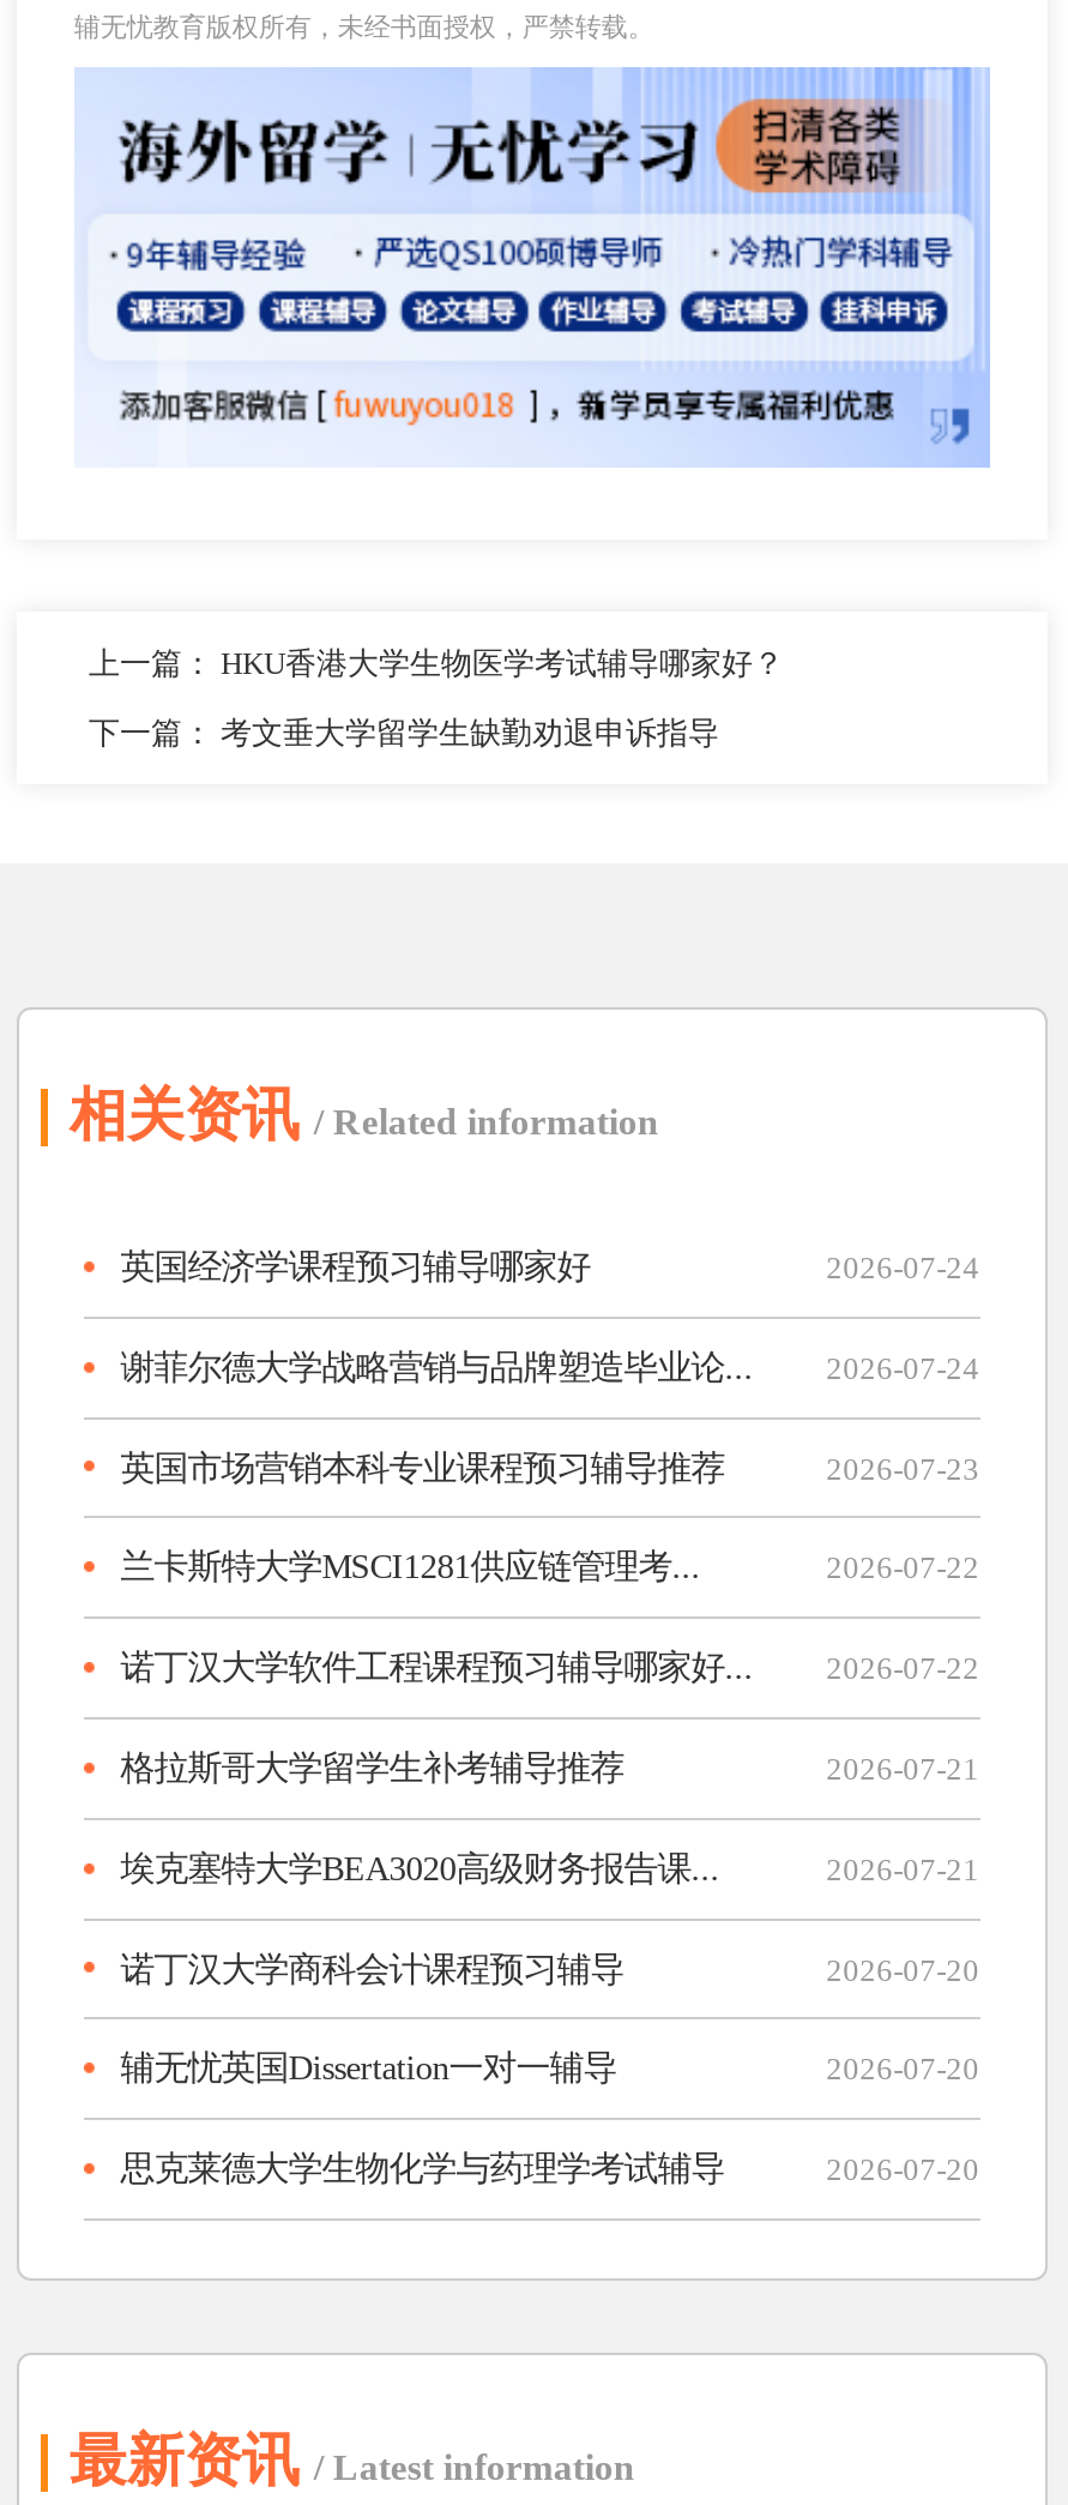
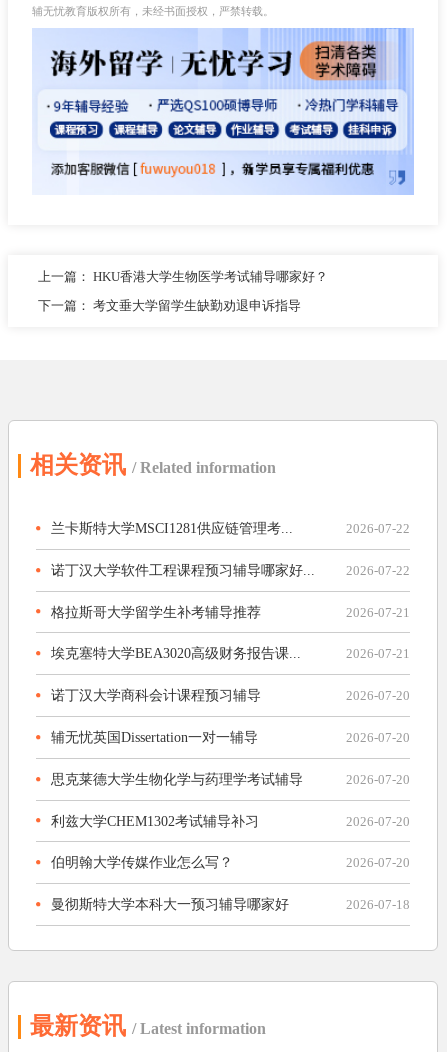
[120,1247,980,1486] 英国经济学课程预习辅导哪家好 | 2026-07-24 | 谢菲尔德大学战略营销与品牌塑造毕业论... | 2026-07-24 | 英国市场营销本科专业课程预习辅导推荐 | 2026-07-23 -> none
moved [120,1548,980,2188] -> [51,520,410,787]: 兰卡斯特大学MSCI1281供应链管理考... | 2026-07-22 | 诺丁汉大学软件工程课程预习辅导哪家好... | ... | 思克莱德大学生物化学与药理学考试辅导 | 2026-07-20
none -> [51,813,410,912] 利兹大学CHEM1302考试辅导补习 | 2026-07-20 | 伯明翰大学传媒作业怎么写？ | 2026-07-20 | 曼彻斯特大学本科大一预习辅导哪家好 | 2026-07-18

